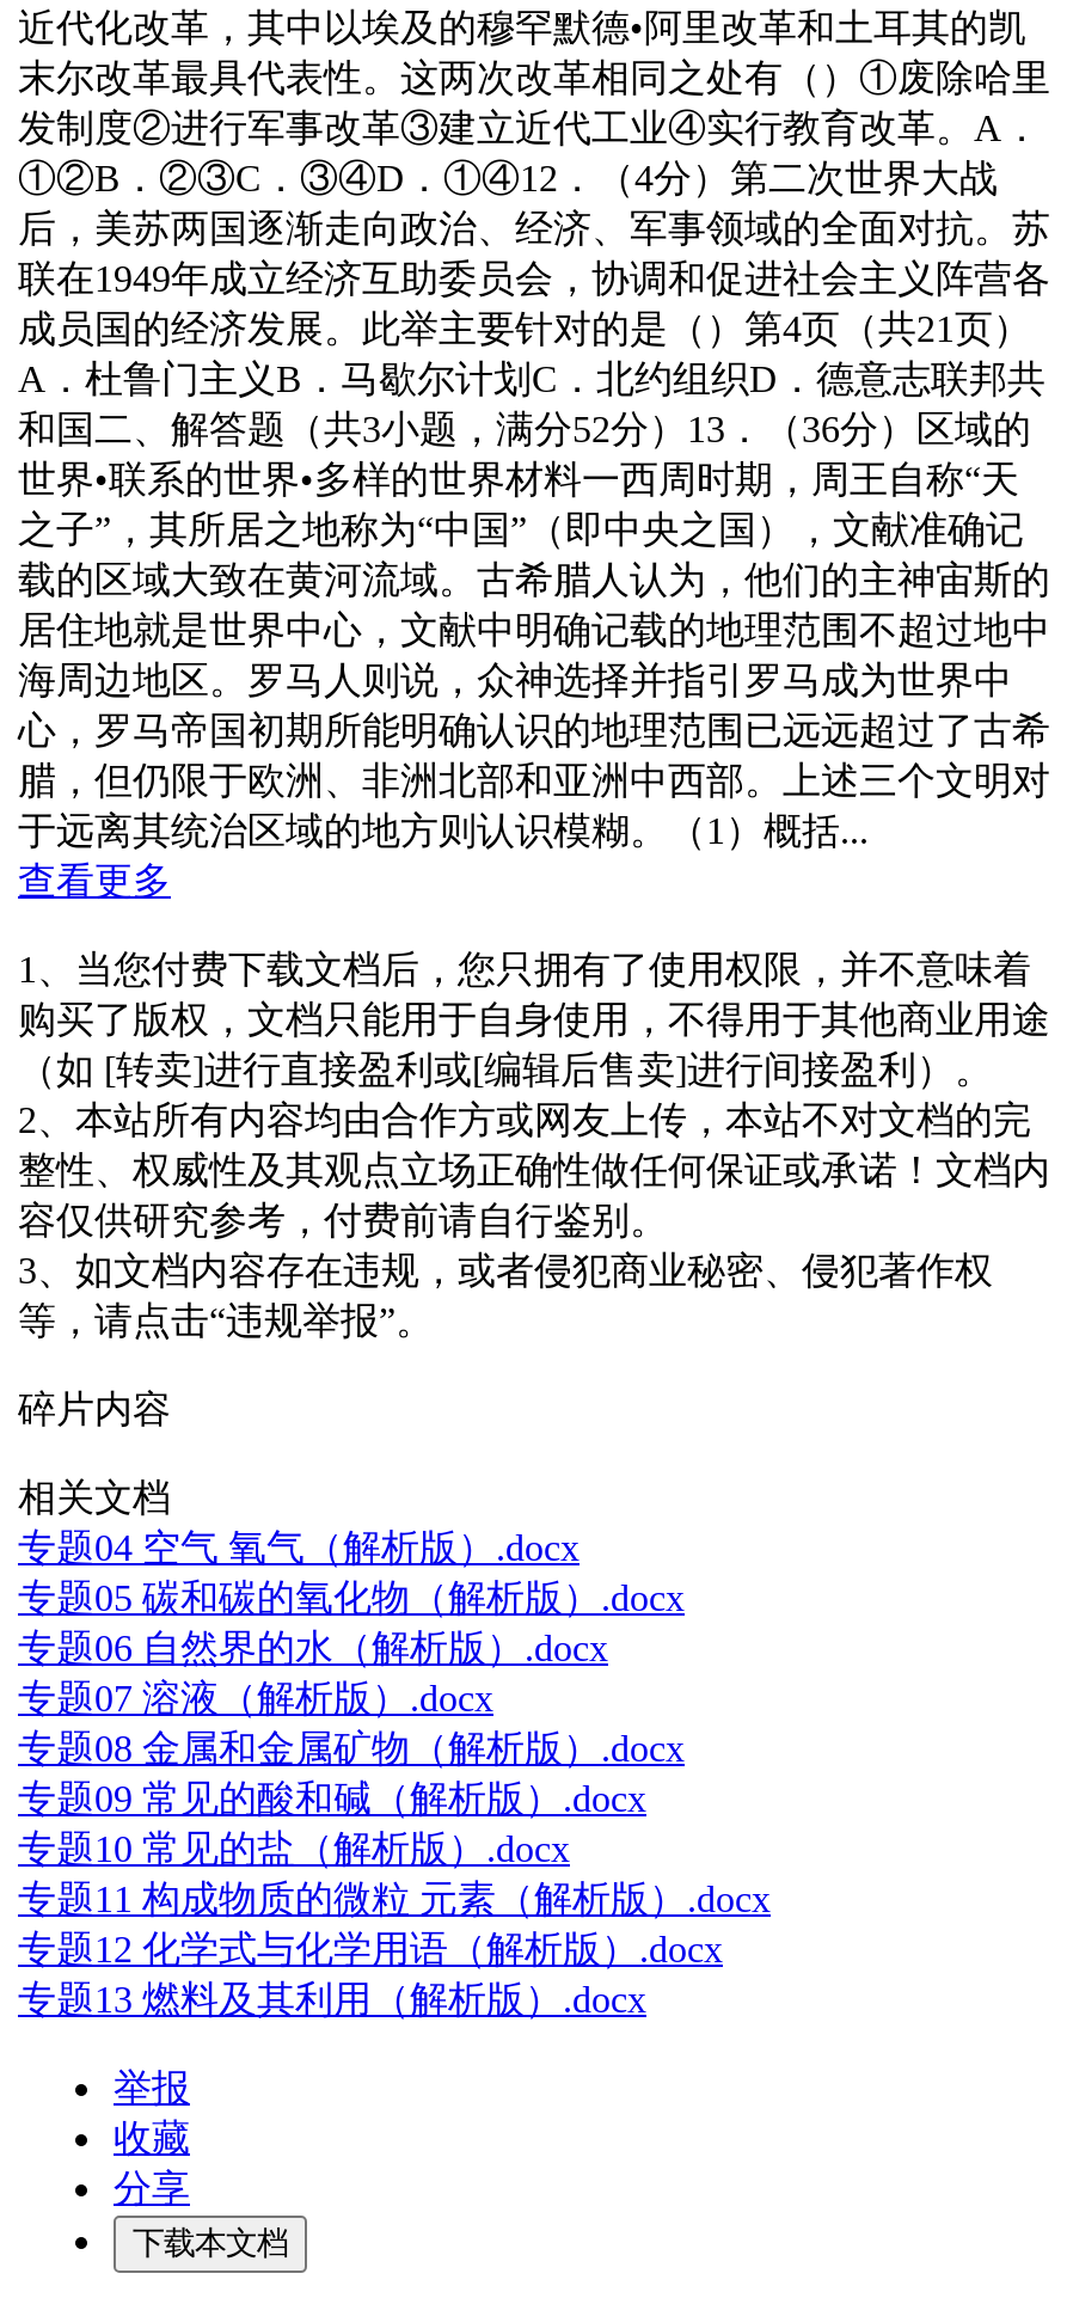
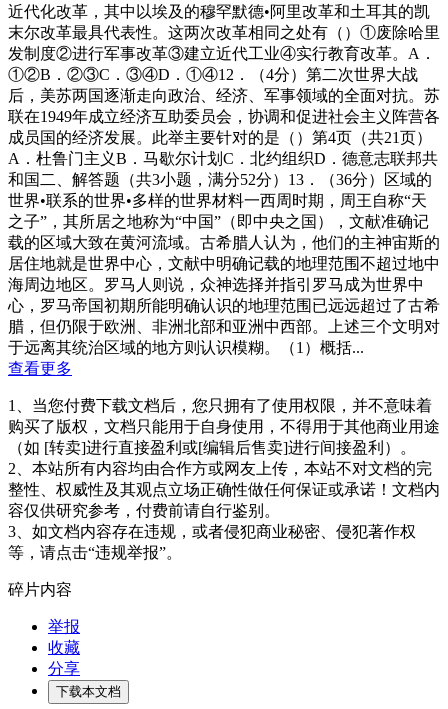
[18,1477,771,2019] 相关文档 | 专题04 空气 氧气（解析版）.docx | 专题05 碳和碳的氧化物（解析版）.docx | 专题06 自然界的水（解析版）.docx | 专题07 溶液（解析版）.docx | 专题08 金属和金属矿物（解析版）.docx | 专题09 常见的酸和碱（解析版）.docx | 专题10 常见的盐（解析版）.docx | 专题11 构成物质的微粒 元素（解析版）.docx | 专题12 化学式与化学用语（解析版）.docx | 专题13 燃料及其利用（解析版）.docx -> none

